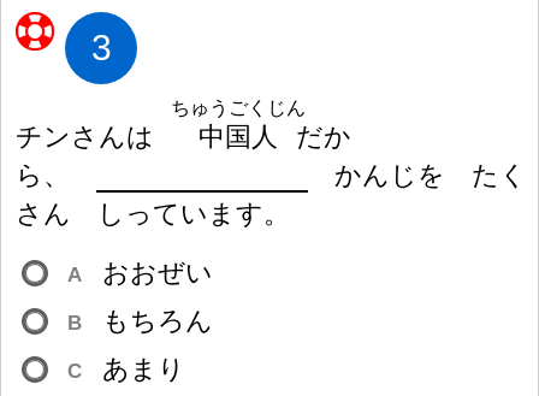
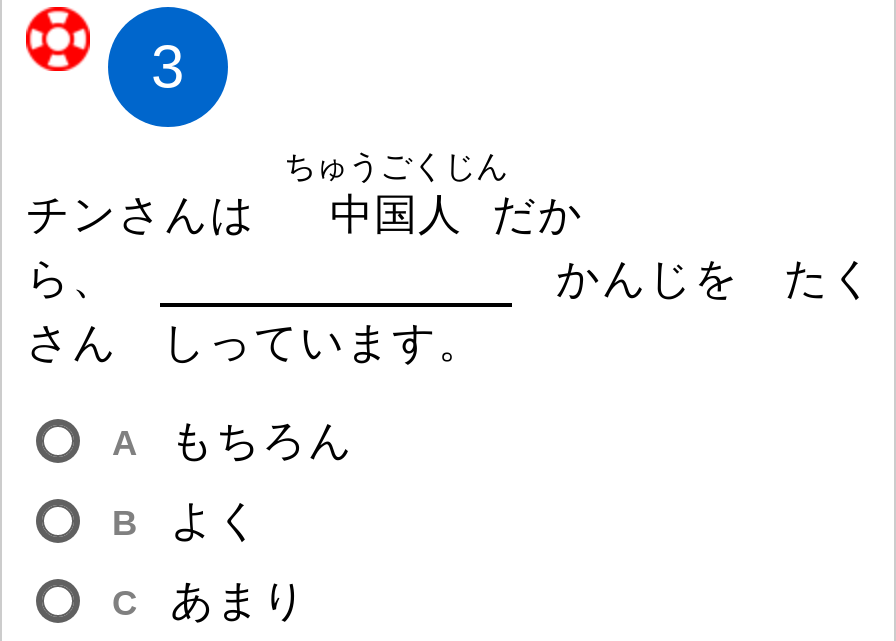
[102,258,213,288] おおぜい -> none
none -> [170,495,262,545] よく
moved [102,306,213,336] -> [170,415,354,465]: もちろん

